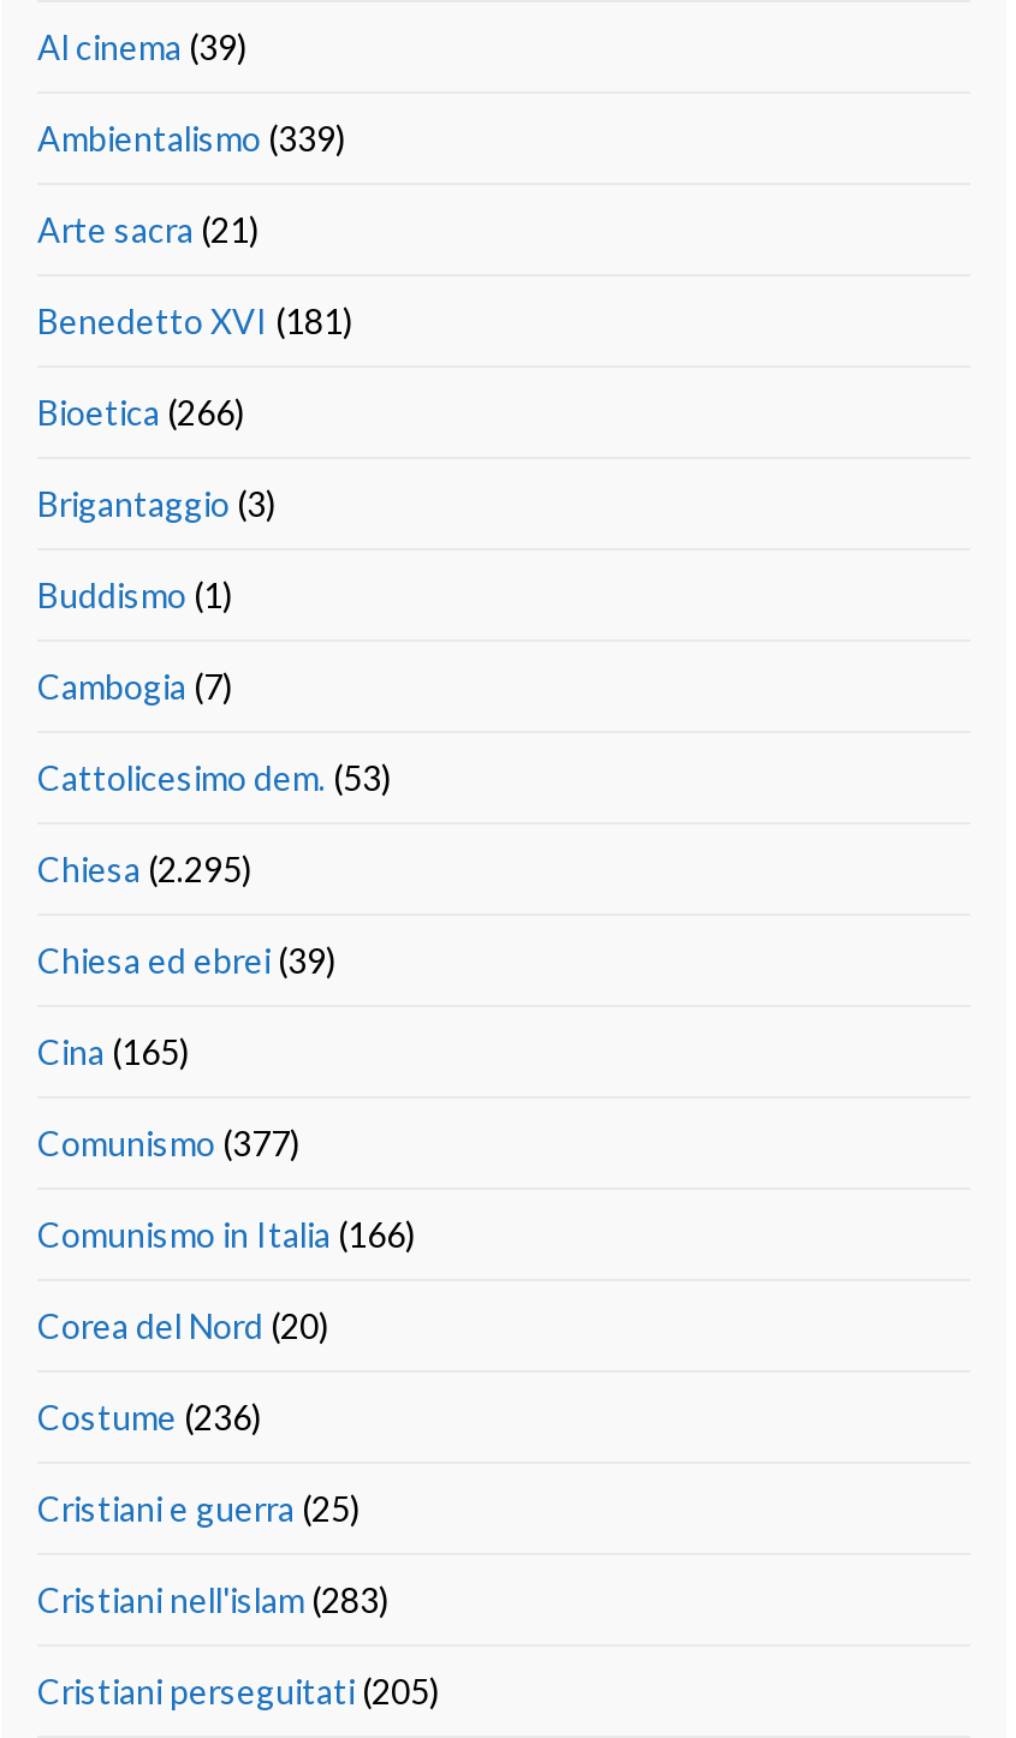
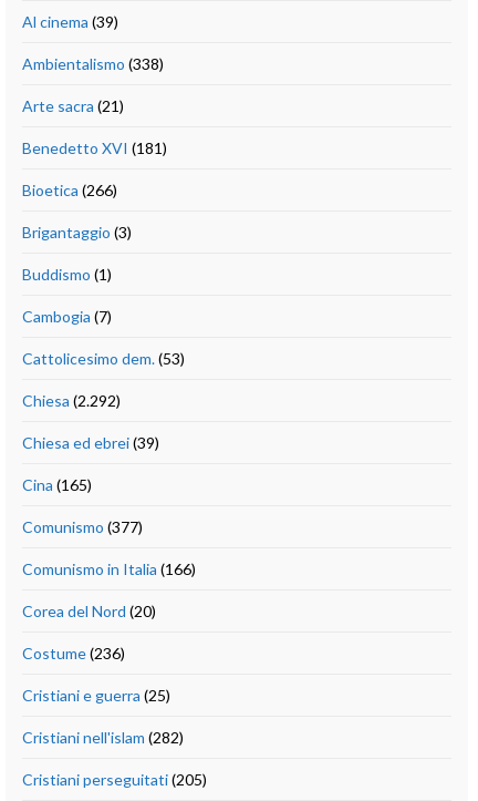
[37,117,345,158] Ambientalismo (339) -> [22,54,164,73] Ambientalismo (338)
[37,848,251,889] Chiesa (2.295) -> [22,391,121,410] Chiesa (2.292)
[37,1579,388,1620] Cristiani nell'islam (283) -> [22,728,184,746] Cristiani nell'islam (282)

